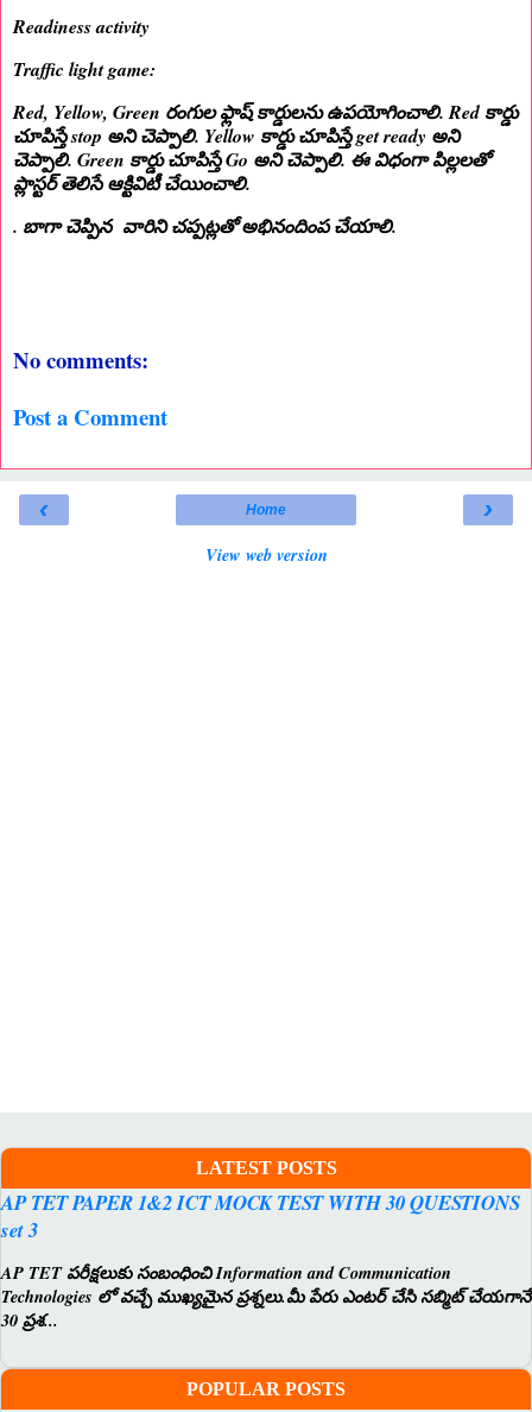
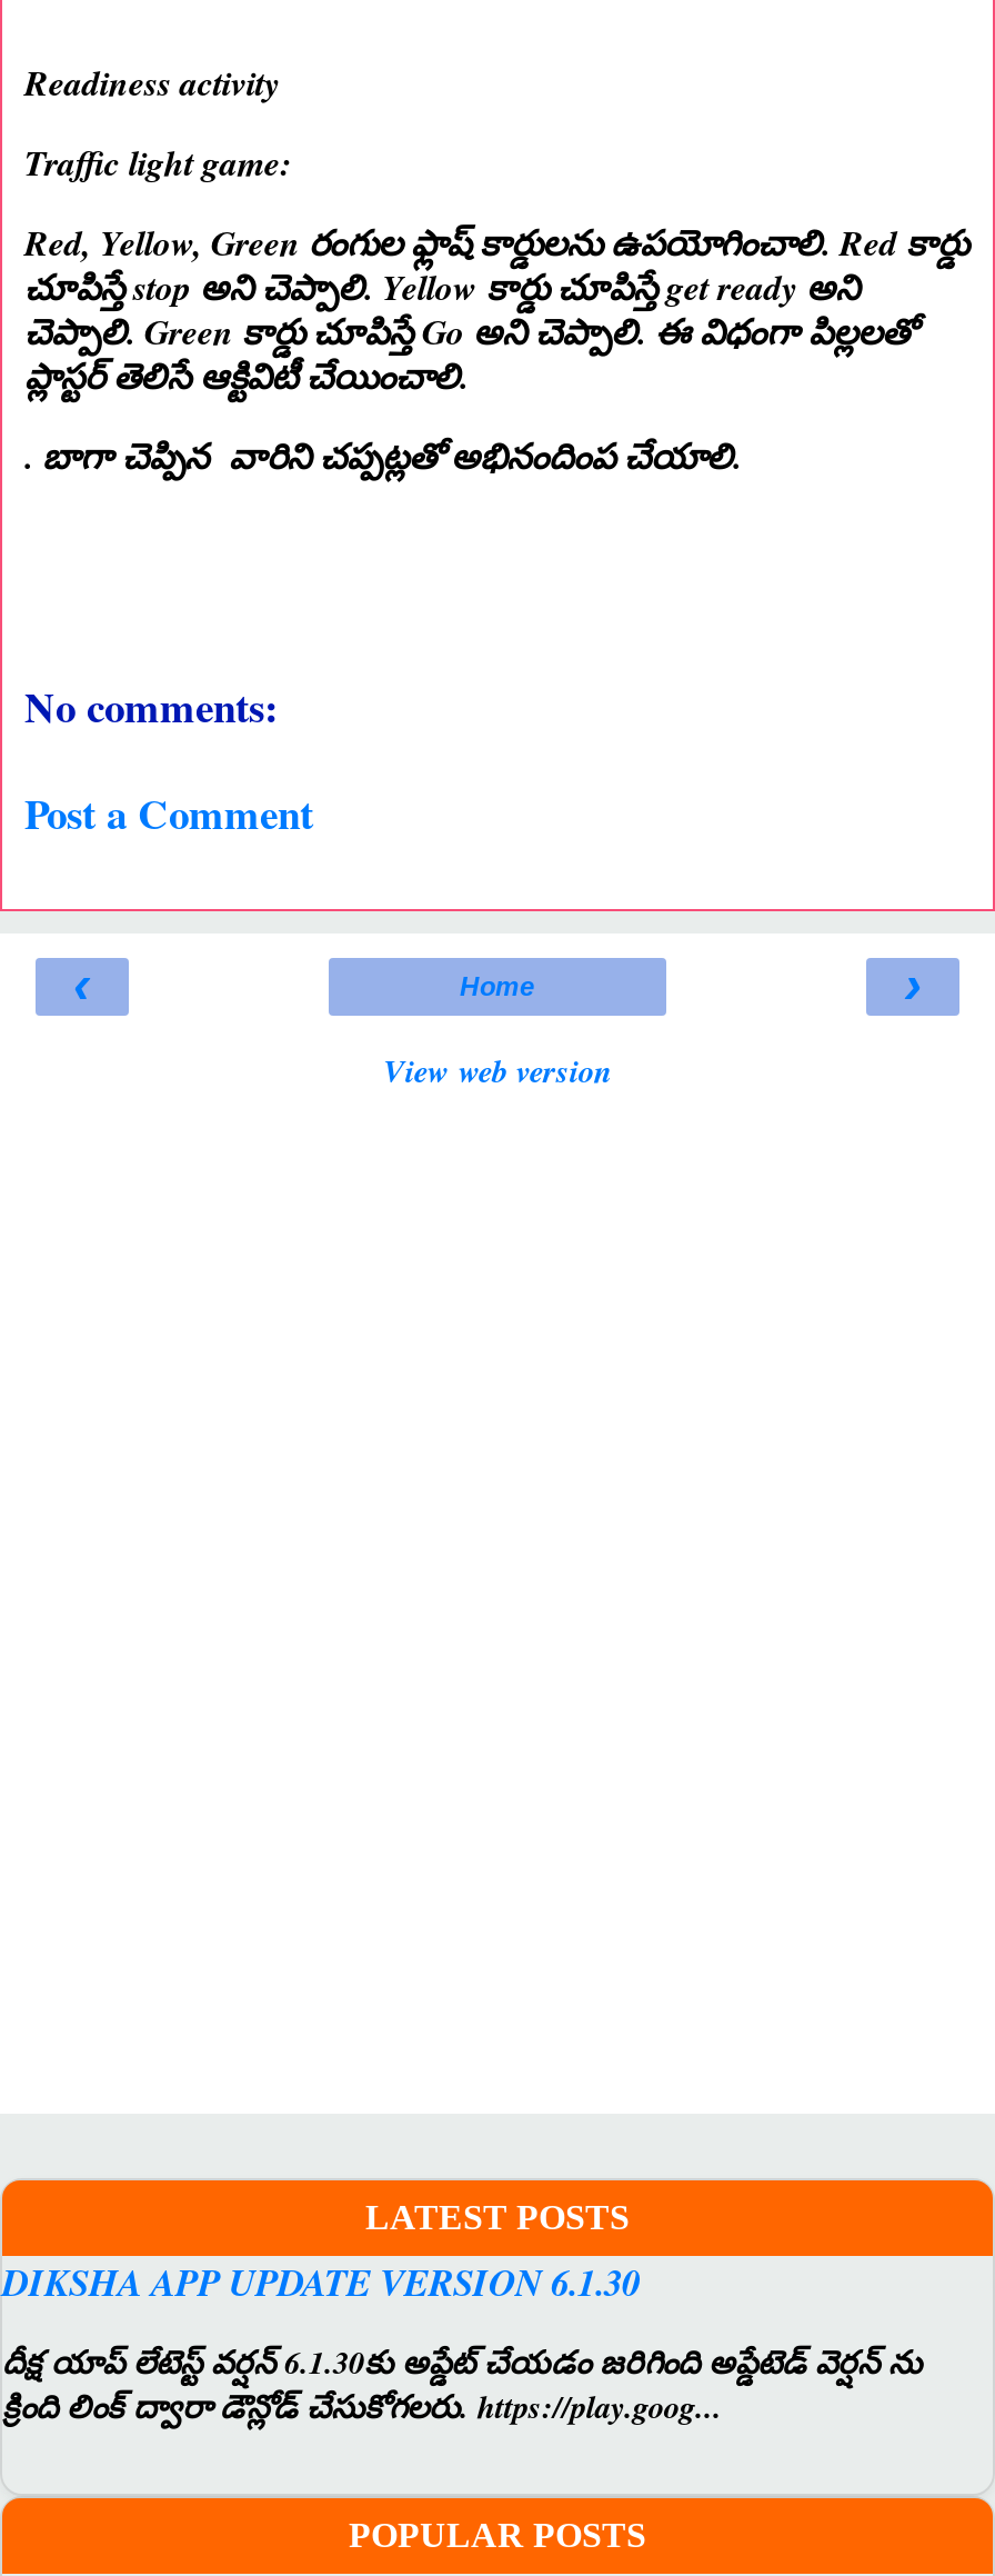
[1,1189,520,1243] AP TET PAPER 1&2 ICT MOCK TEST WITH 30 QUESTIONS | set 3 -> [2,2256,640,2307] DIKSHA APP UPDATE VERSION 6.1.30
[1,1259,531,1332] AP TET పరీక్షలుకు సంబంధించి Information and Communication | Technologies లో వచ్చే ముఖ్యమైన ప్రశ్నలు.మీ పేరు ఎంటర్ చేసి సబ్మిట్ చేయగానే | 30 ప్రశ... -> [2,2337,933,2428] దీక్ష యాప్ లేటెస్ట్ వర్షన్ 6.1.30కు అప్డేట్ చేయడం జరిగింది అప్డేటెడ్ వెర్షన్ ను | క్రింది లింక్ ద్వారా డౌన్లోడ్ చేసుకోగలరు. https://play.goog...

